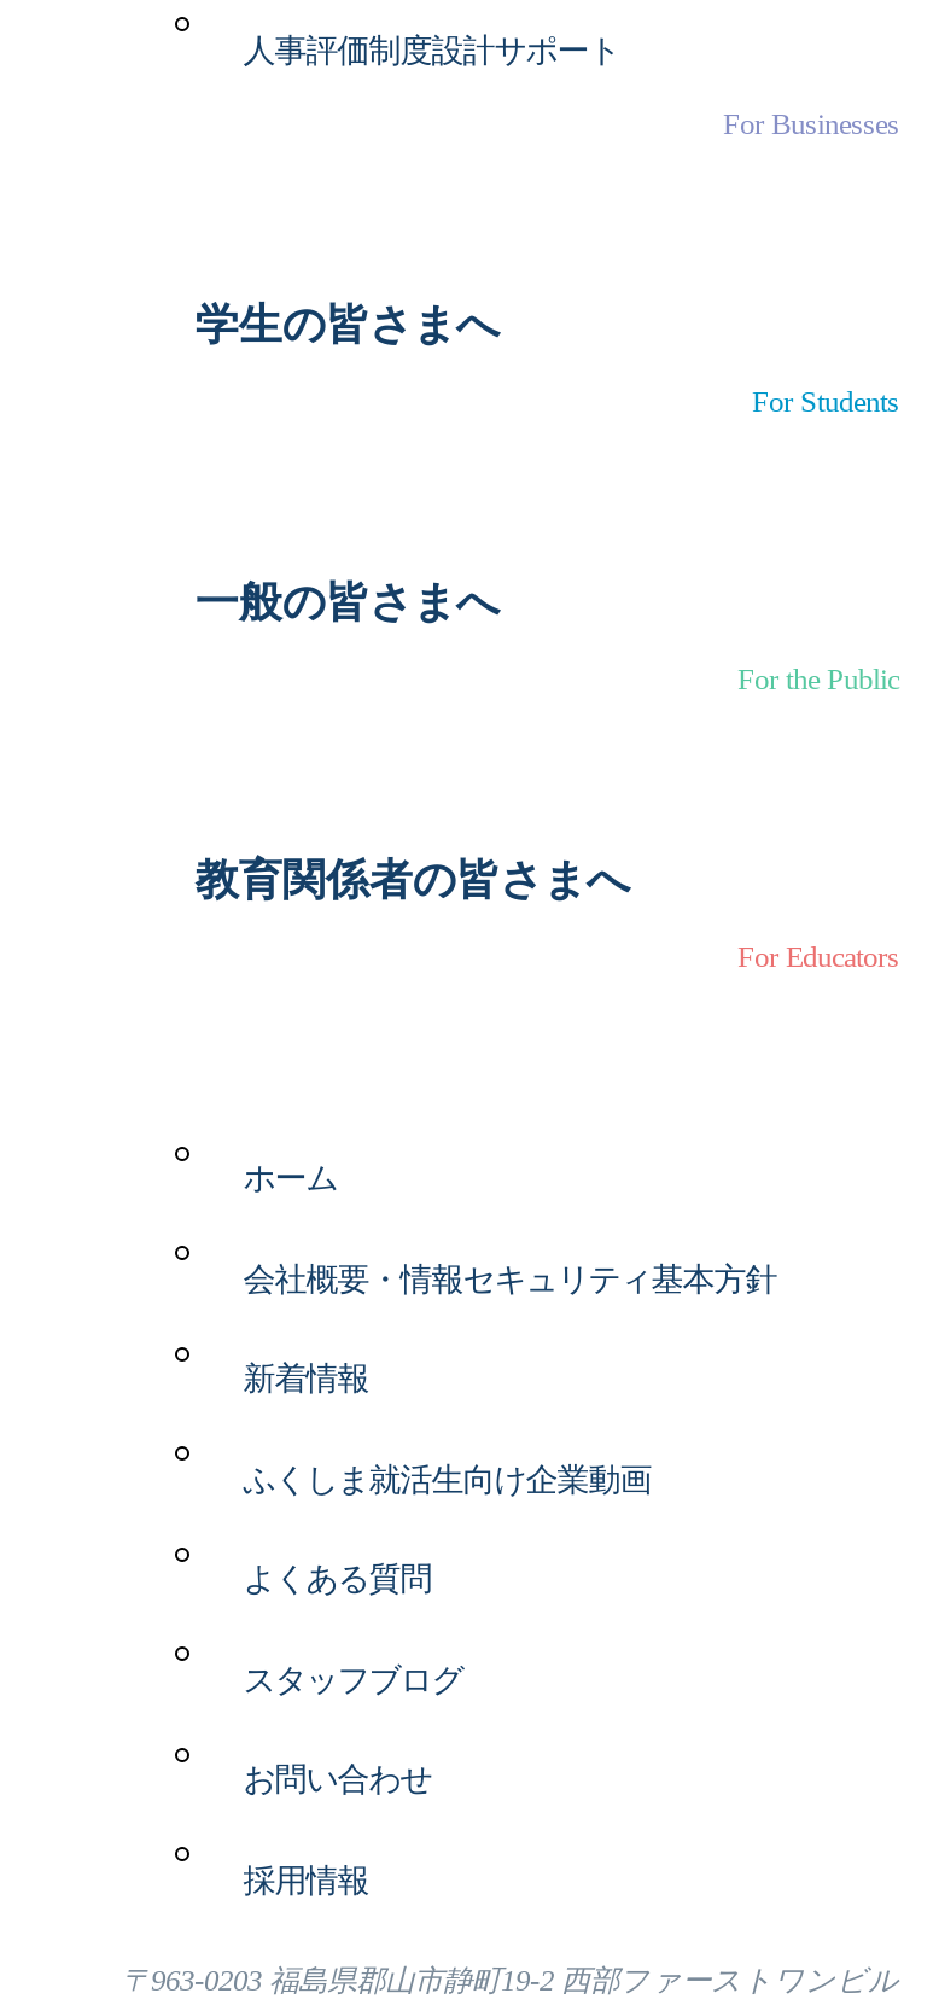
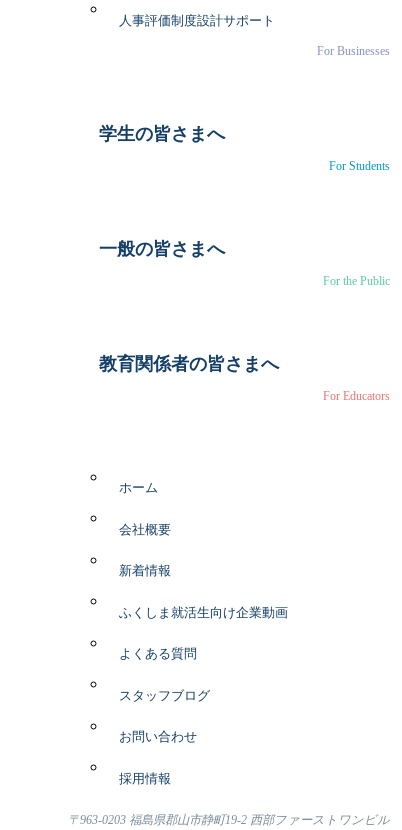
[243,1261,777,1297] 会社概要・情報セキュリティ基本方針 -> [119,522,171,537] 会社概要

